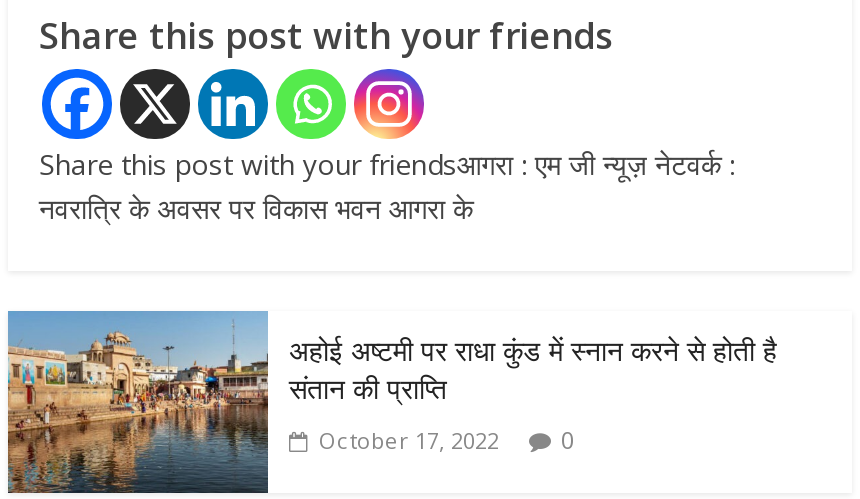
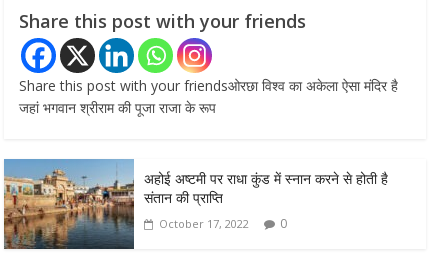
[39,145,735,227] Share this post with your friendsआगरा : एम जी न्यूज़ नेटवर्क : | नवरात्रि के अवसर पर विकास भवन आगरा के -> [19,76,398,117] Share this post with your friendsओरछा विश्व का अकेला ऐसा मंदिर है | जहां भगवान श्रीराम की पूजा राजा के रूप

